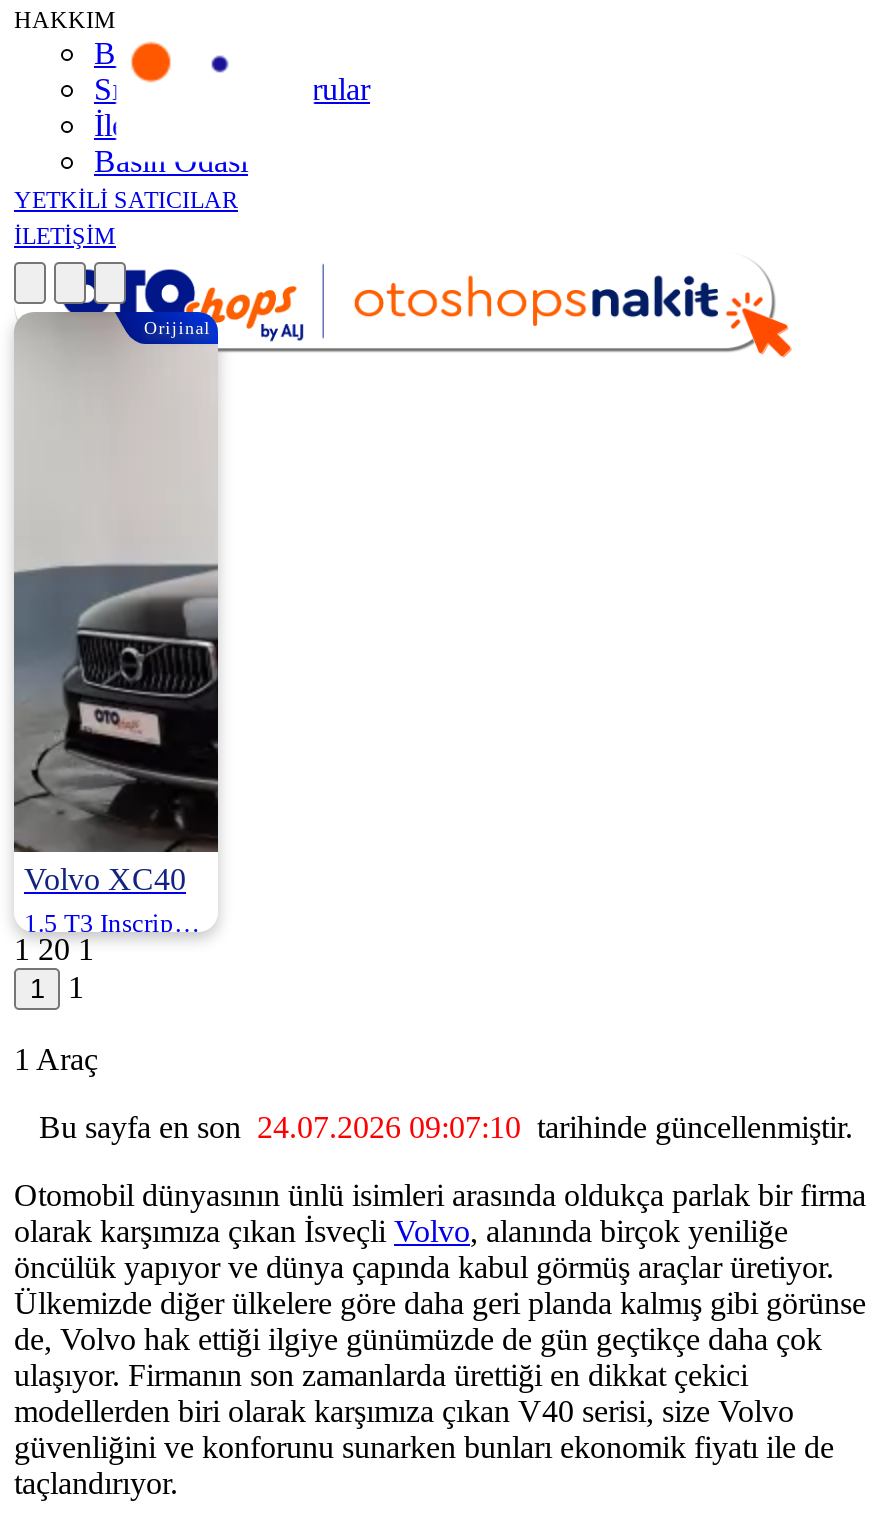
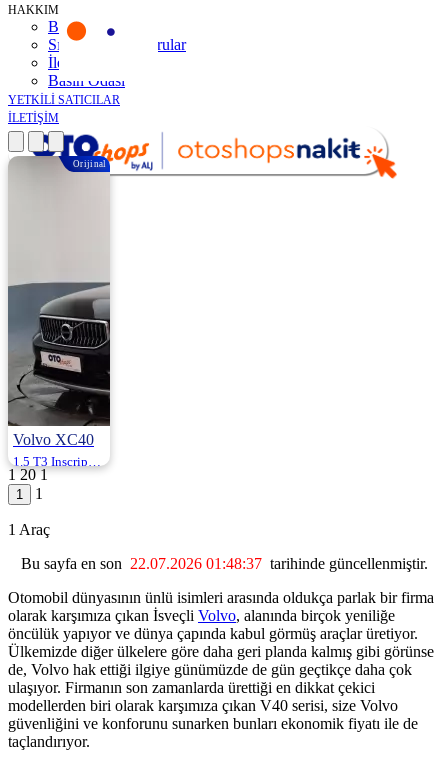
[39,1110,853,1144] Bu sayfa en son 24.07.2026 09:07:10 tarihinde güncellenmiştir. -> [20,555,427,572] Bu sayfa en son 22.07.2026 01:48:37 tarihinde güncellenmiştir.

